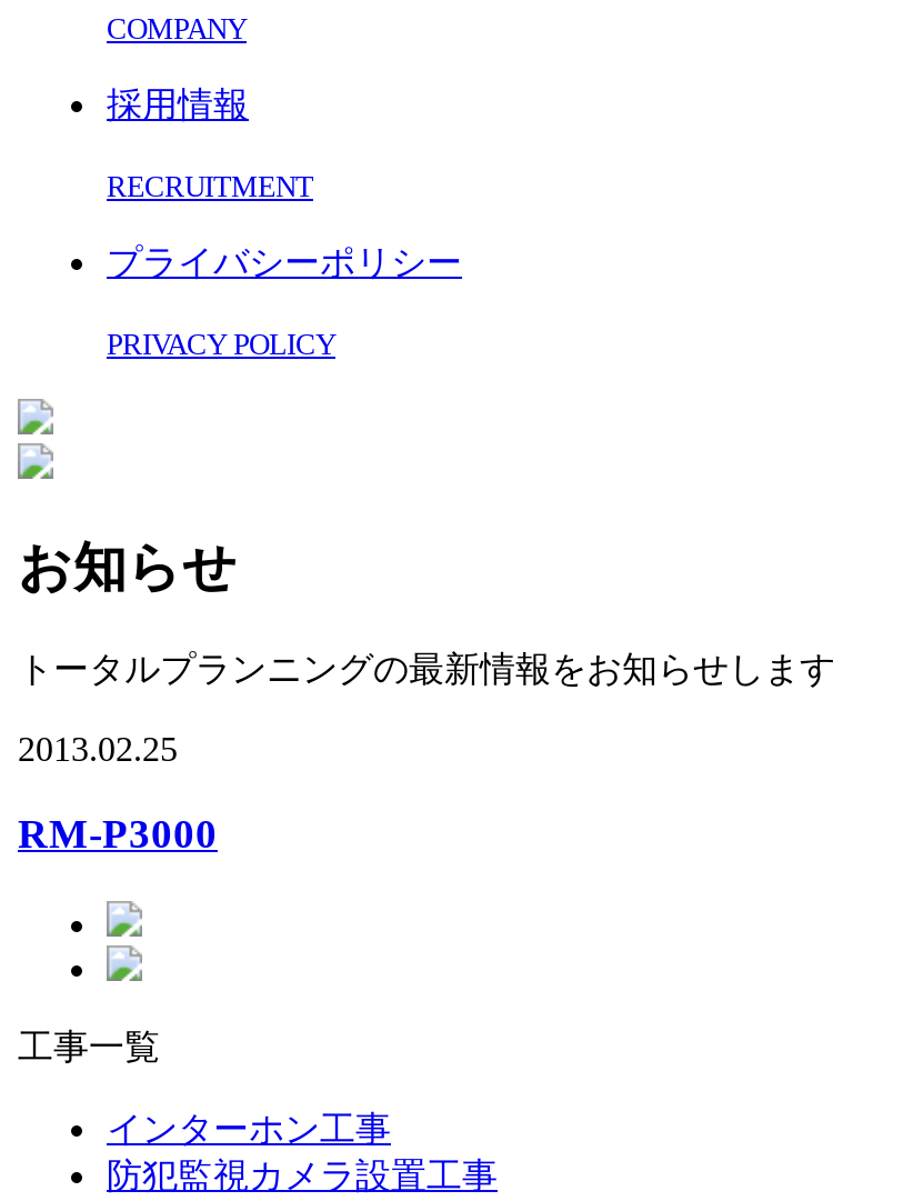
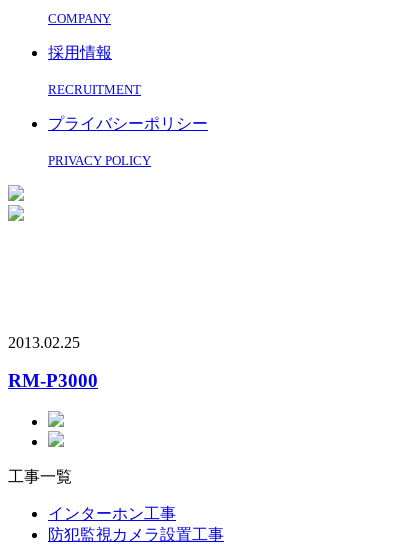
[18,538,835,687] お知らせ | トータルプランニングの最新情報をお知らせします -> none

